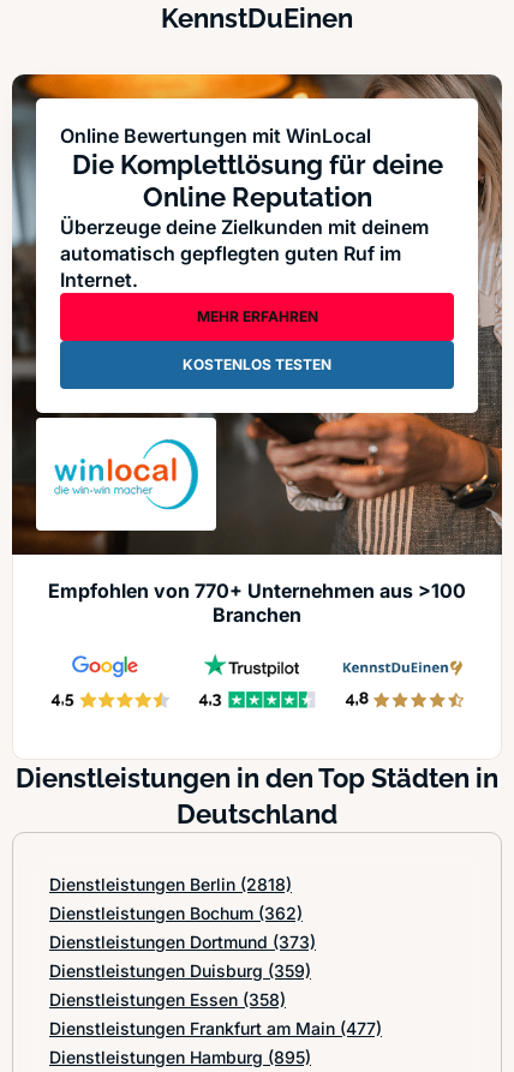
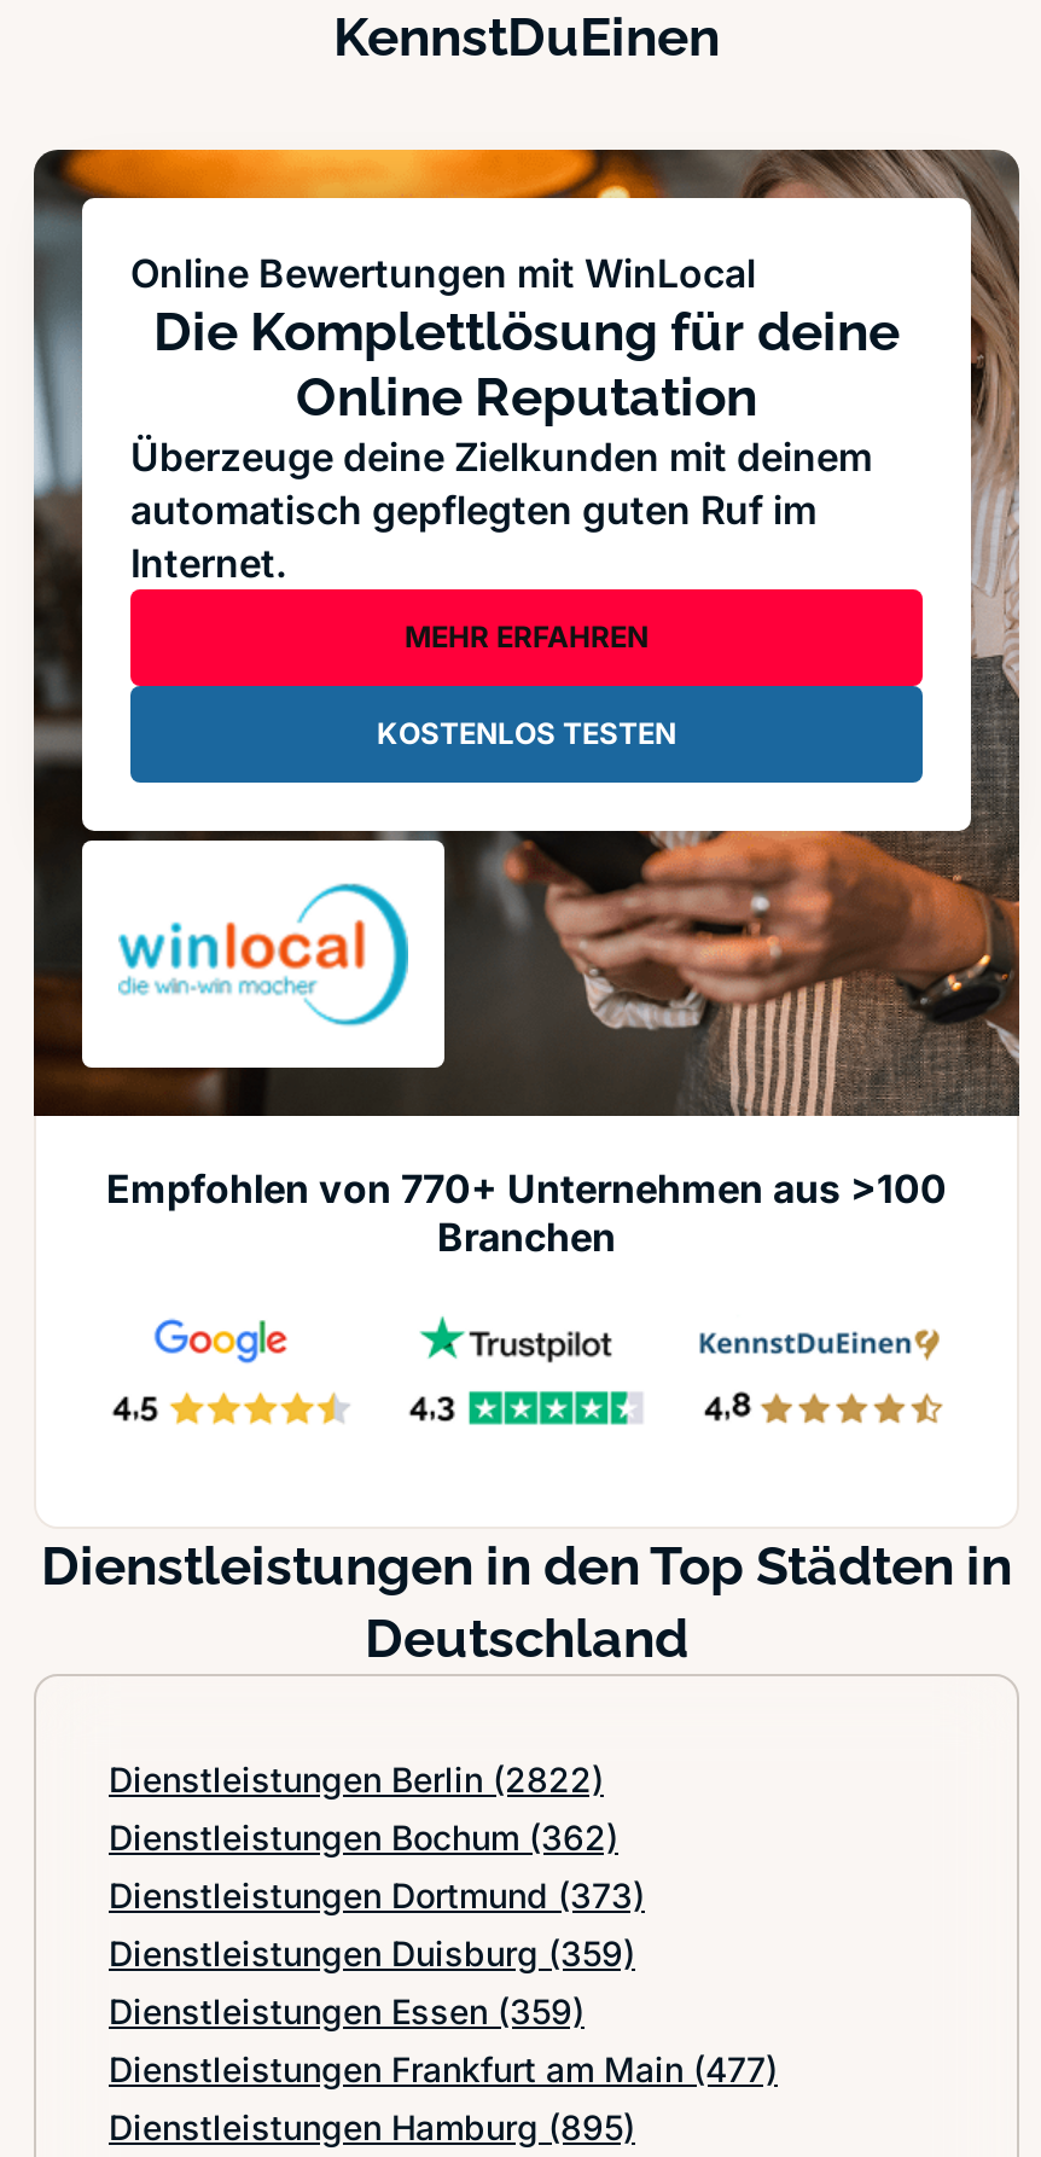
[49,874,292,894] Dienstleistungen Berlin (2818) -> [109,1758,604,1800] Dienstleistungen Berlin (2822)
[49,989,286,1010] Dienstleistungen Essen (358) -> [109,1990,585,2031] Dienstleistungen Essen (359)

